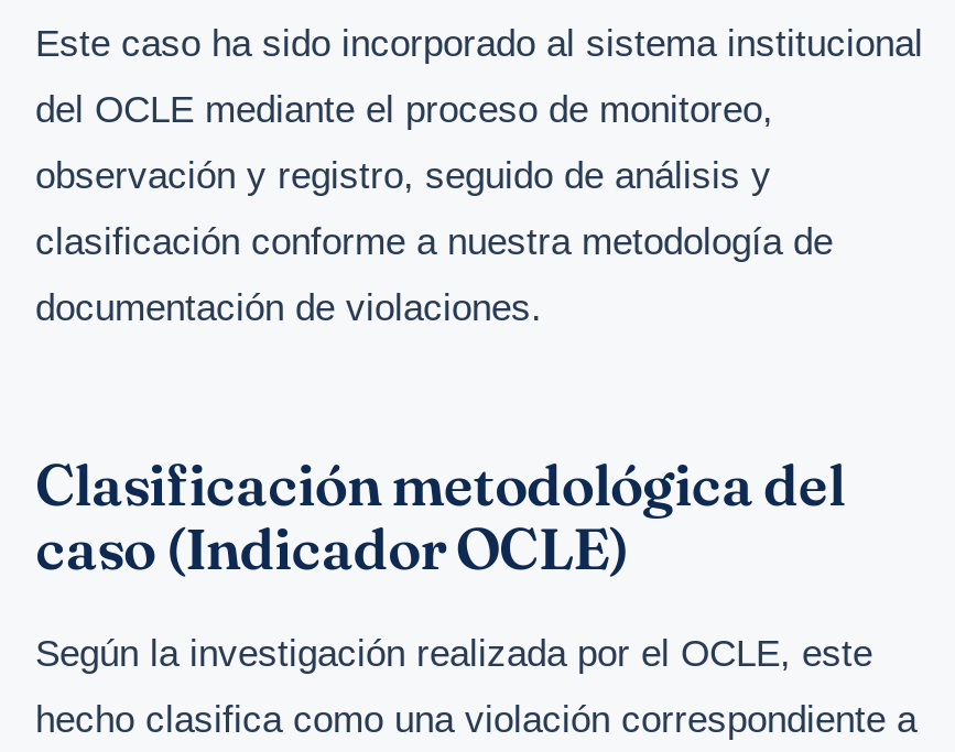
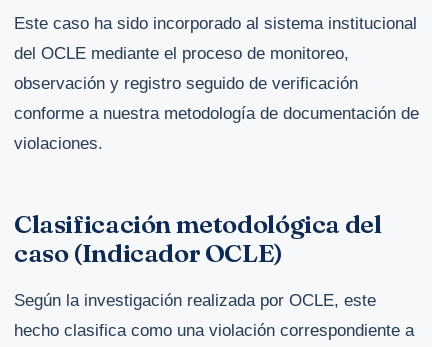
[35,156,771,198] observación y registro, seguido de análisis y -> [14,74,358,93] observación y registro seguido de verificación
[35,222,833,264] clasificación conforme a nuestra metodología de -> [14,104,419,123] conforme a nuestra metodología de documentación de
[35,288,542,330] documentación de violaciones. -> [14,134,103,153] violaciones.
[35,634,872,676] Según la investigación realizada por el OCLE, este -> [14,291,376,310] Según la investigación realizada por OCLE, este

